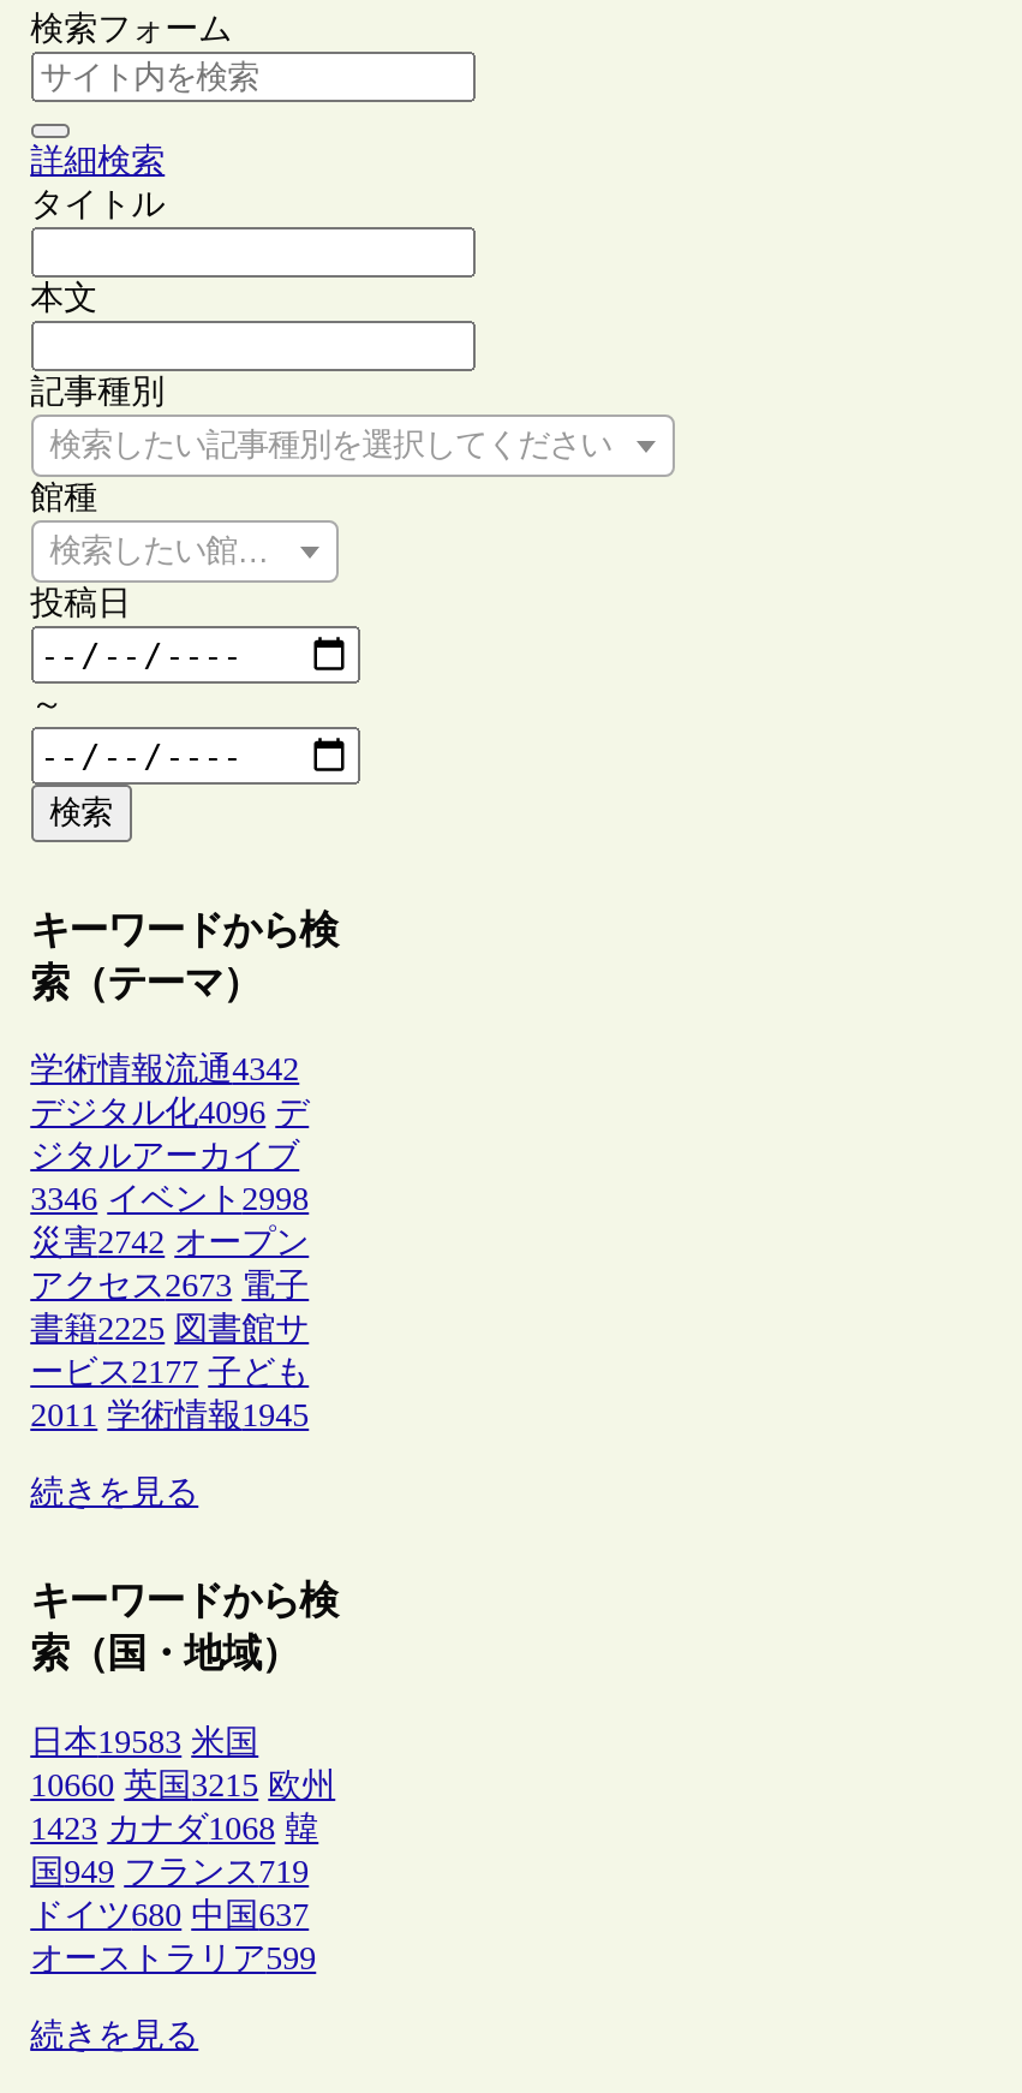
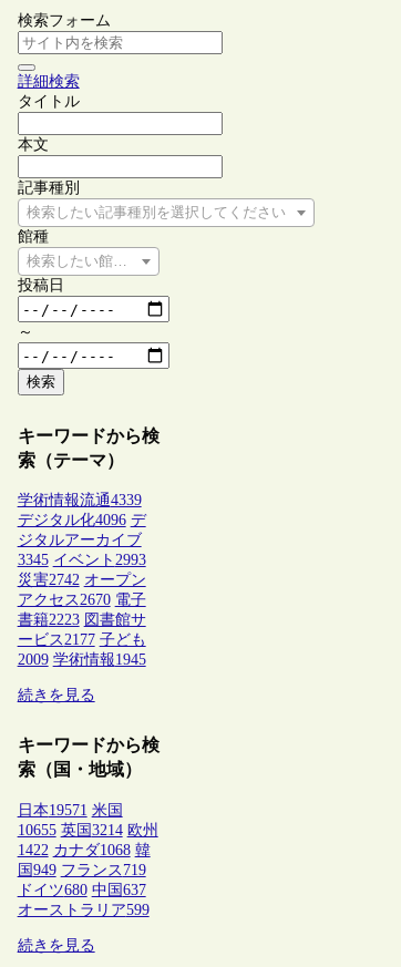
[30,1051,299,1087] 学術情報流通4342 -> [17,492,141,508] 学術情報流通4339
[30,1181,309,1217] 3346 イベント2998 -> [17,552,146,568] 3345 イベント2993
[30,1267,309,1303] アクセス2673 電子 -> [17,591,146,608] アクセス2670 電子
[30,1311,309,1347] 書籍2225 図書館サ -> [17,611,146,628] 書籍2223 図書館サ
[30,1397,309,1433] 2011 学術情報1945 -> [17,651,146,668] 2009 学術情報1945
[30,1723,258,1759] 日本19583 米国 -> [17,801,123,818] 日本19571 米国
[30,1766,335,1802] 10660 英国3215 欧州 -> [17,821,158,838] 10655 英国3214 欧州
[30,1809,318,1845] 1423 カナダ1068 韓 -> [17,841,150,858] 1422 カナダ1068 韓

